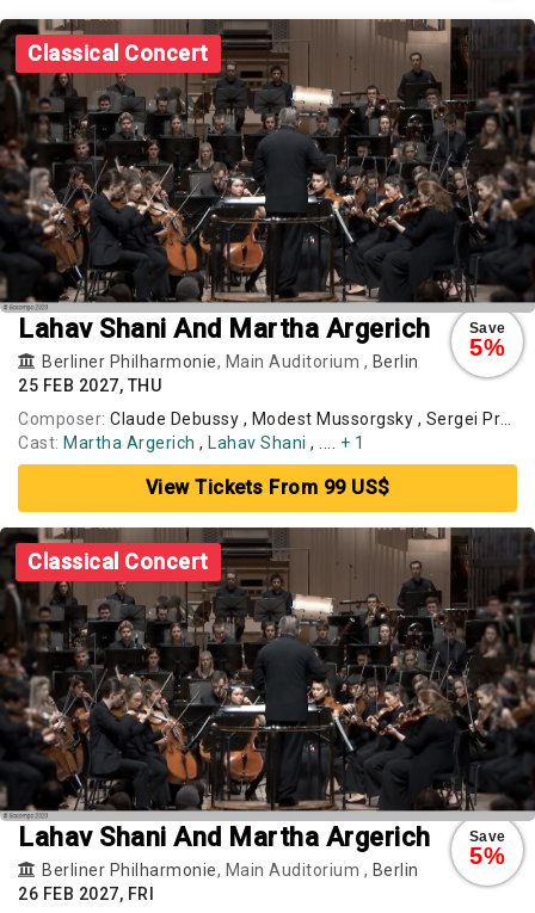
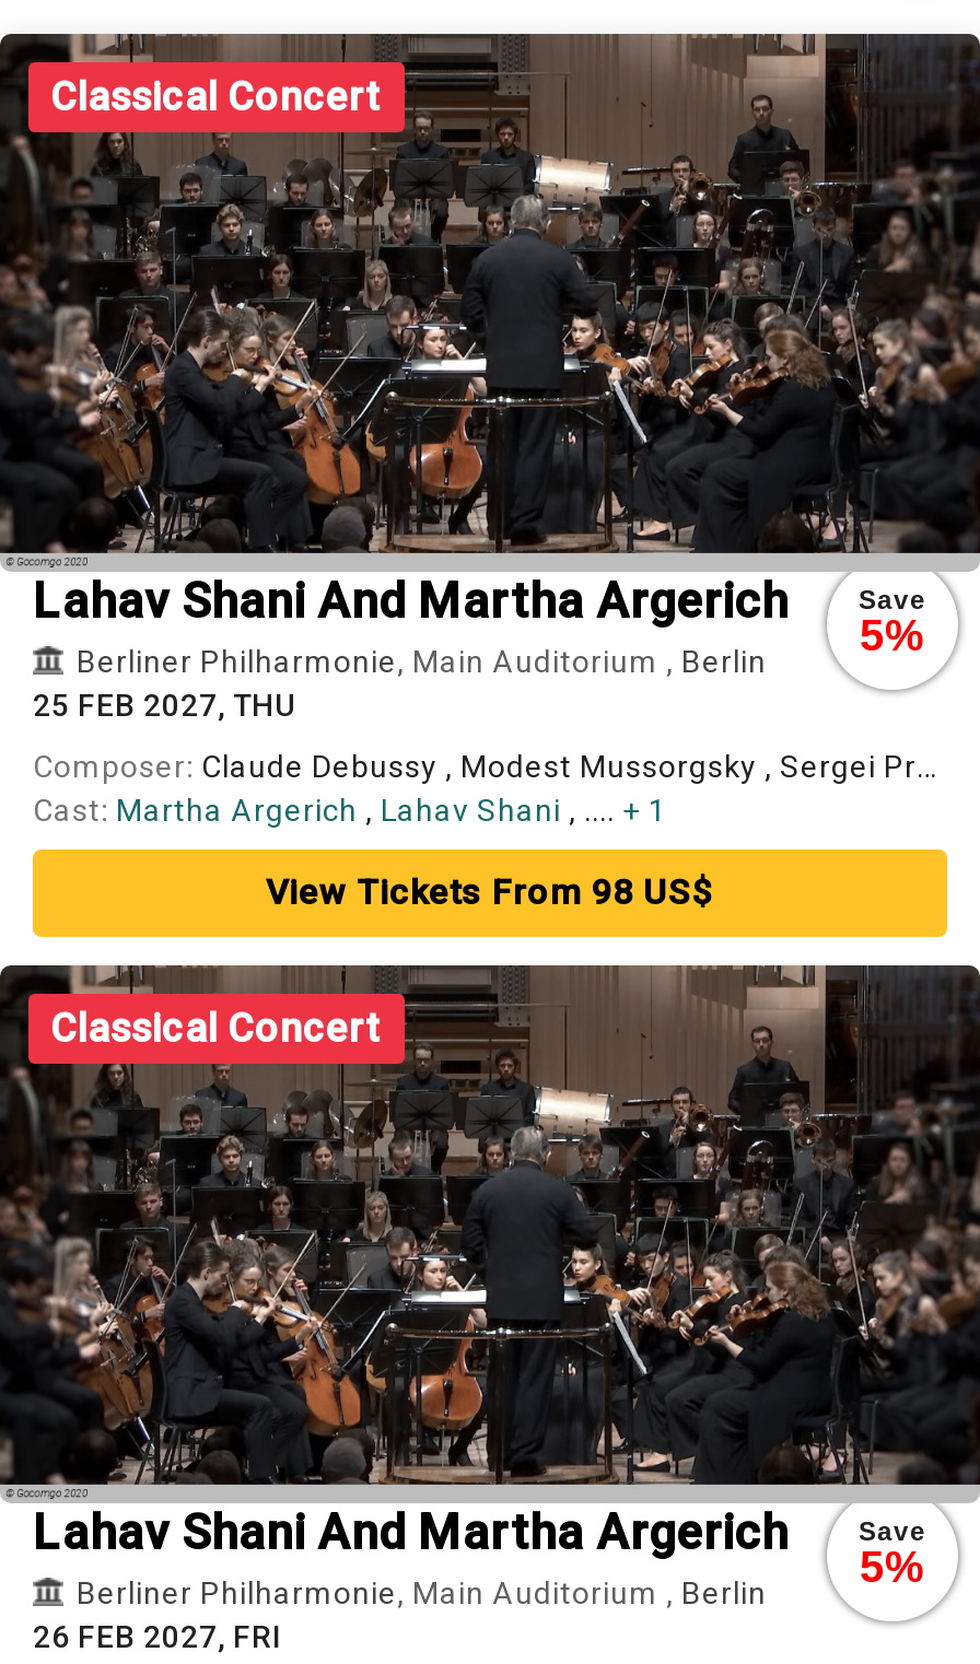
[145,476,390,499] View Tickets From 99 US$ -> [266,871,714,913] View Tickets From 98 US$

